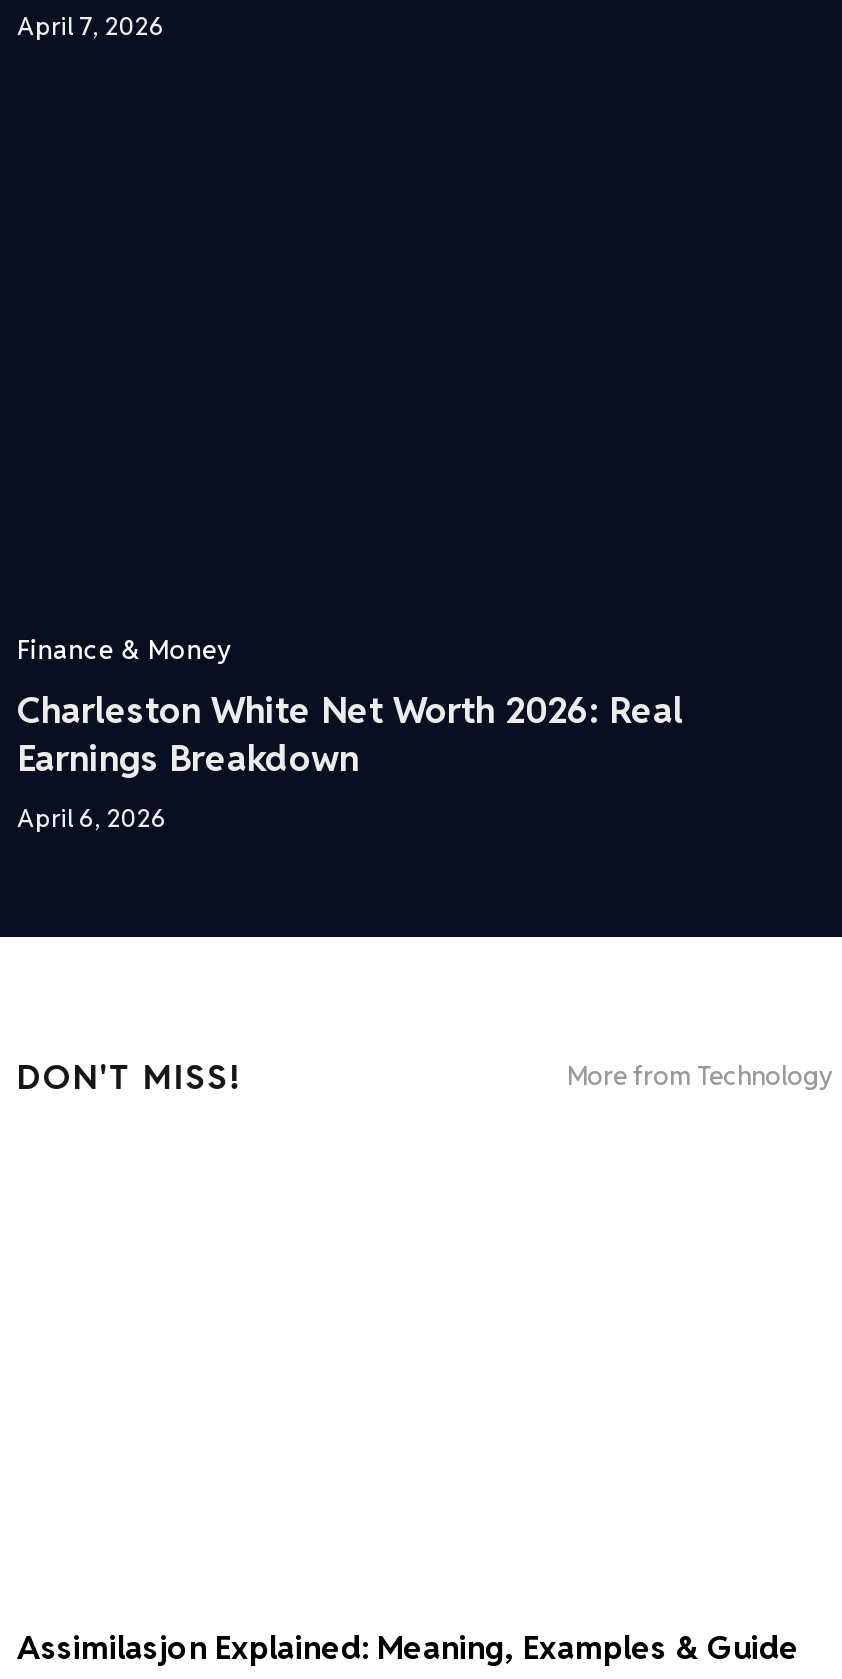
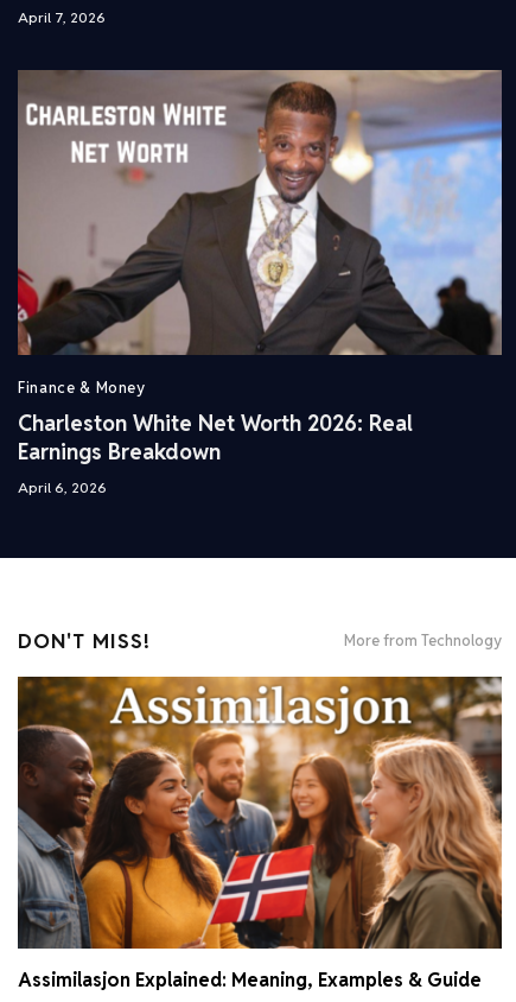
none -> [17,69,503,356] [image]
none -> [17,676,503,950] [image]

